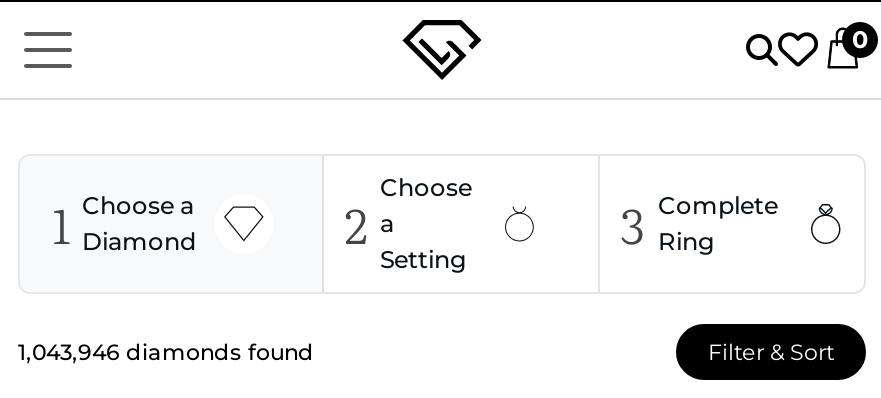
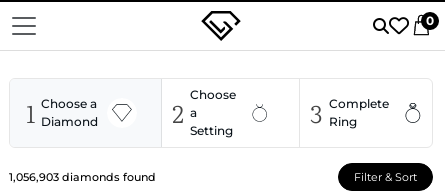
[18,337,314,365] 1,043,946 diamonds found -> [9,169,156,183] 1,056,903 diamonds found

